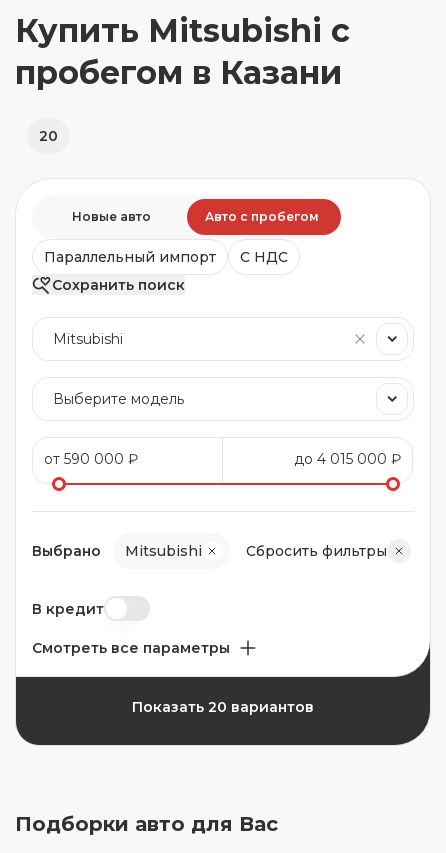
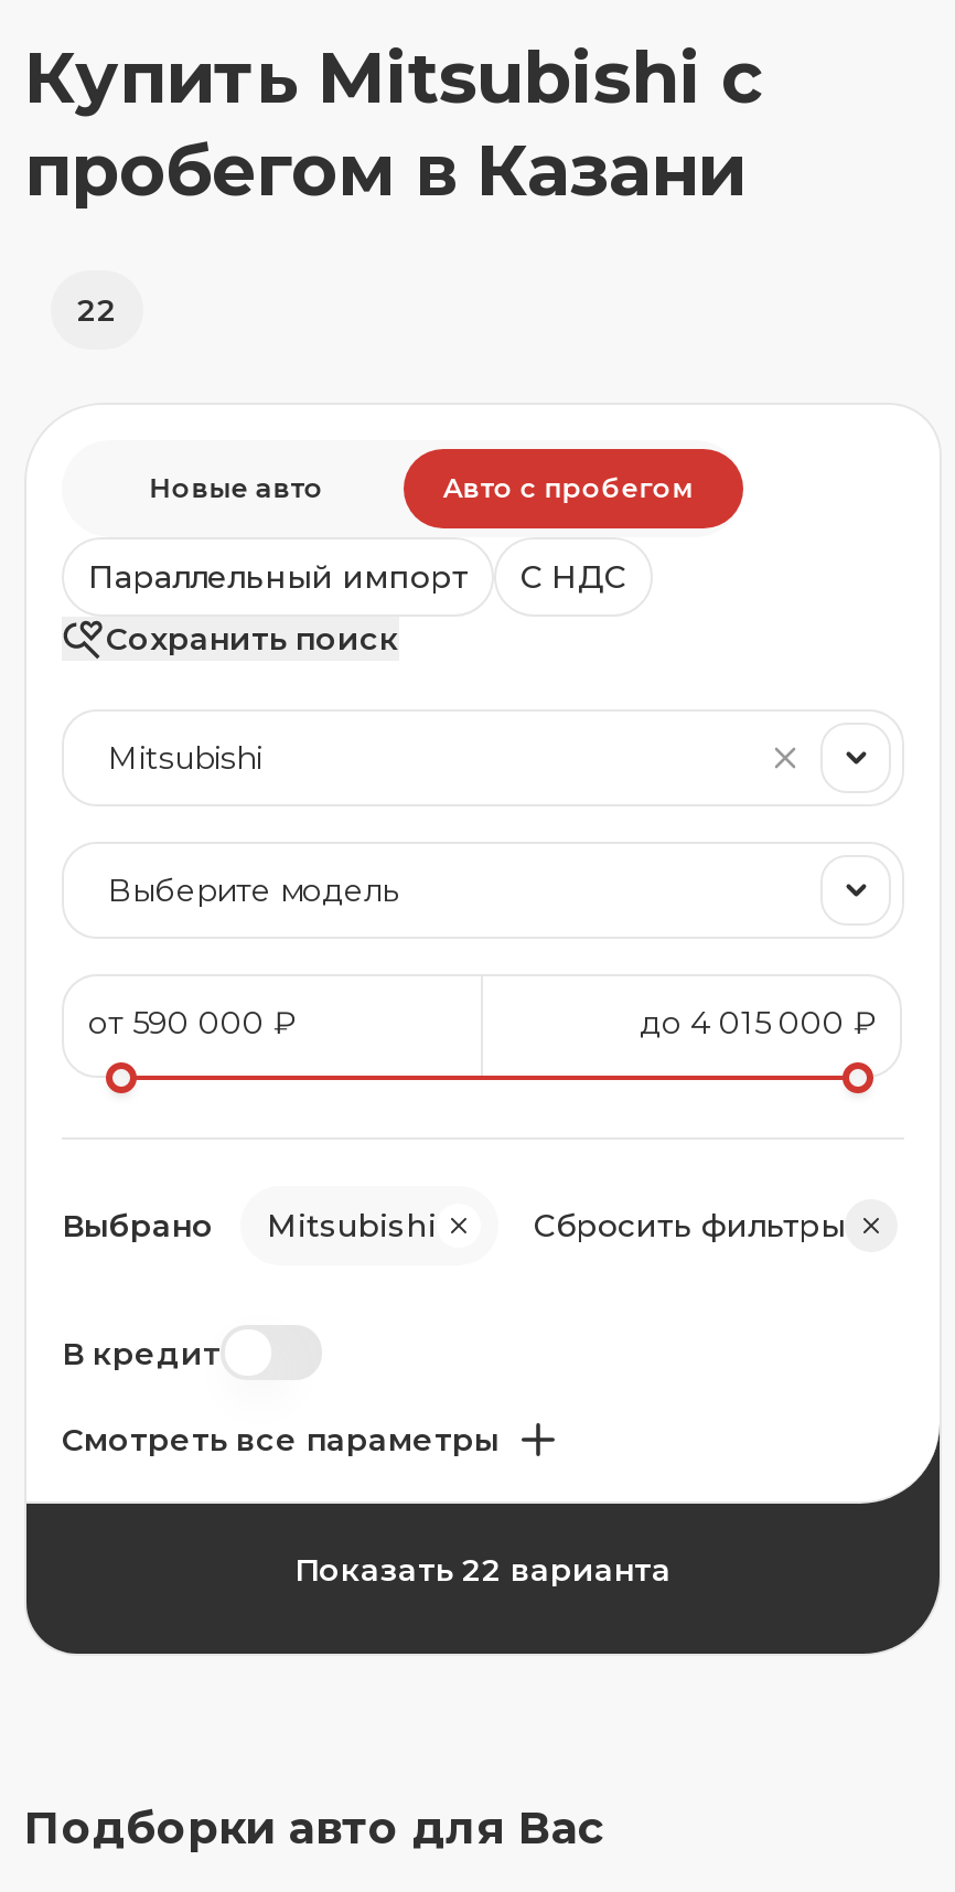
[39,127,58,145] 20 -> [77,290,117,330] 22
[132,698,314,716] Показать 20 вариантов -> [294,1551,672,1590] Показать 22 варианта

